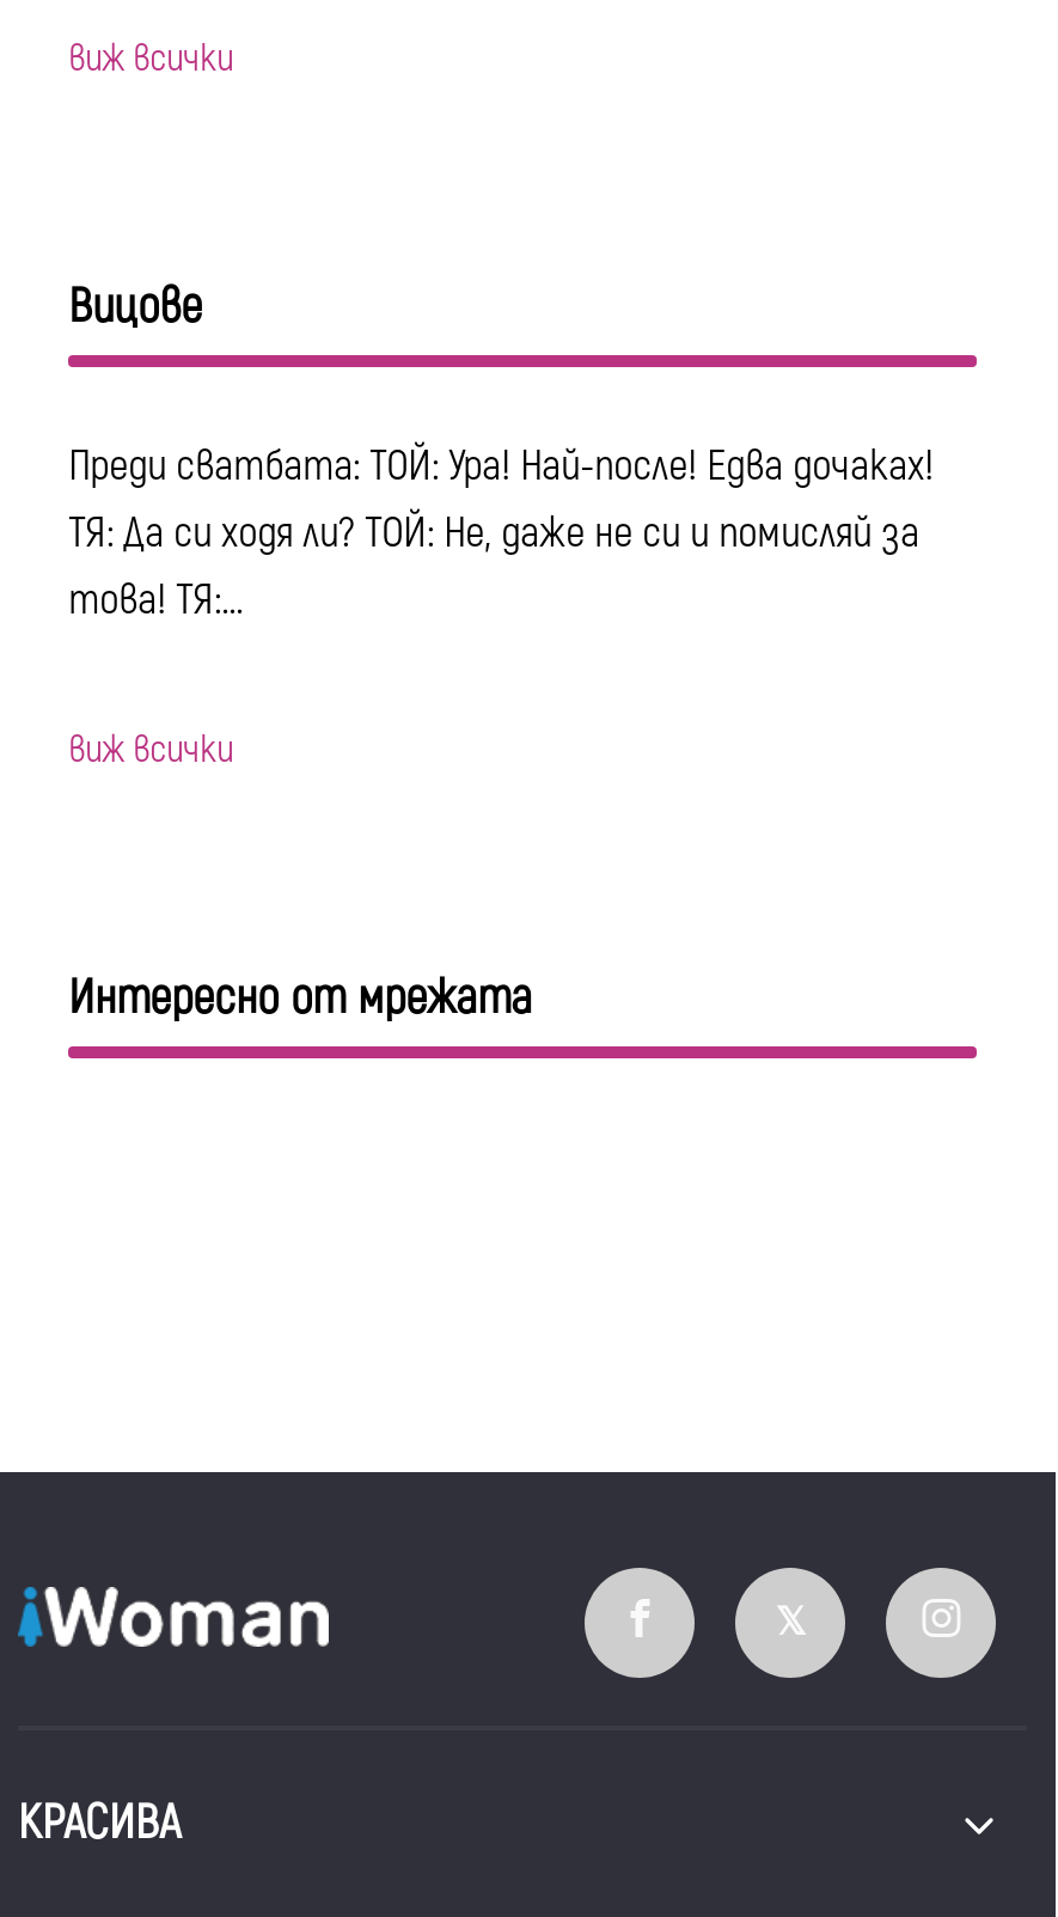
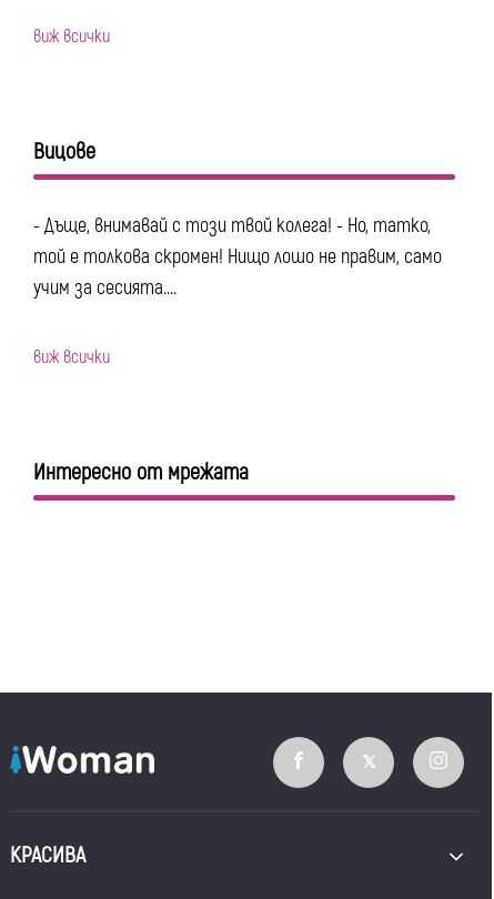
[68,439,934,628] Преди сватбата: ТОЙ: Ура! Най-после! Едва дочаках! | ТЯ: Да си ходя ли? ТОЙ: Не, даже не си и помисляй за | това! ТЯ:... -> [33,213,442,301] - Дъще, внимавай с този твой колега! - Но, татко, | той е толкова скромен! Нищо лошо не правим, само | учим за сесията....

